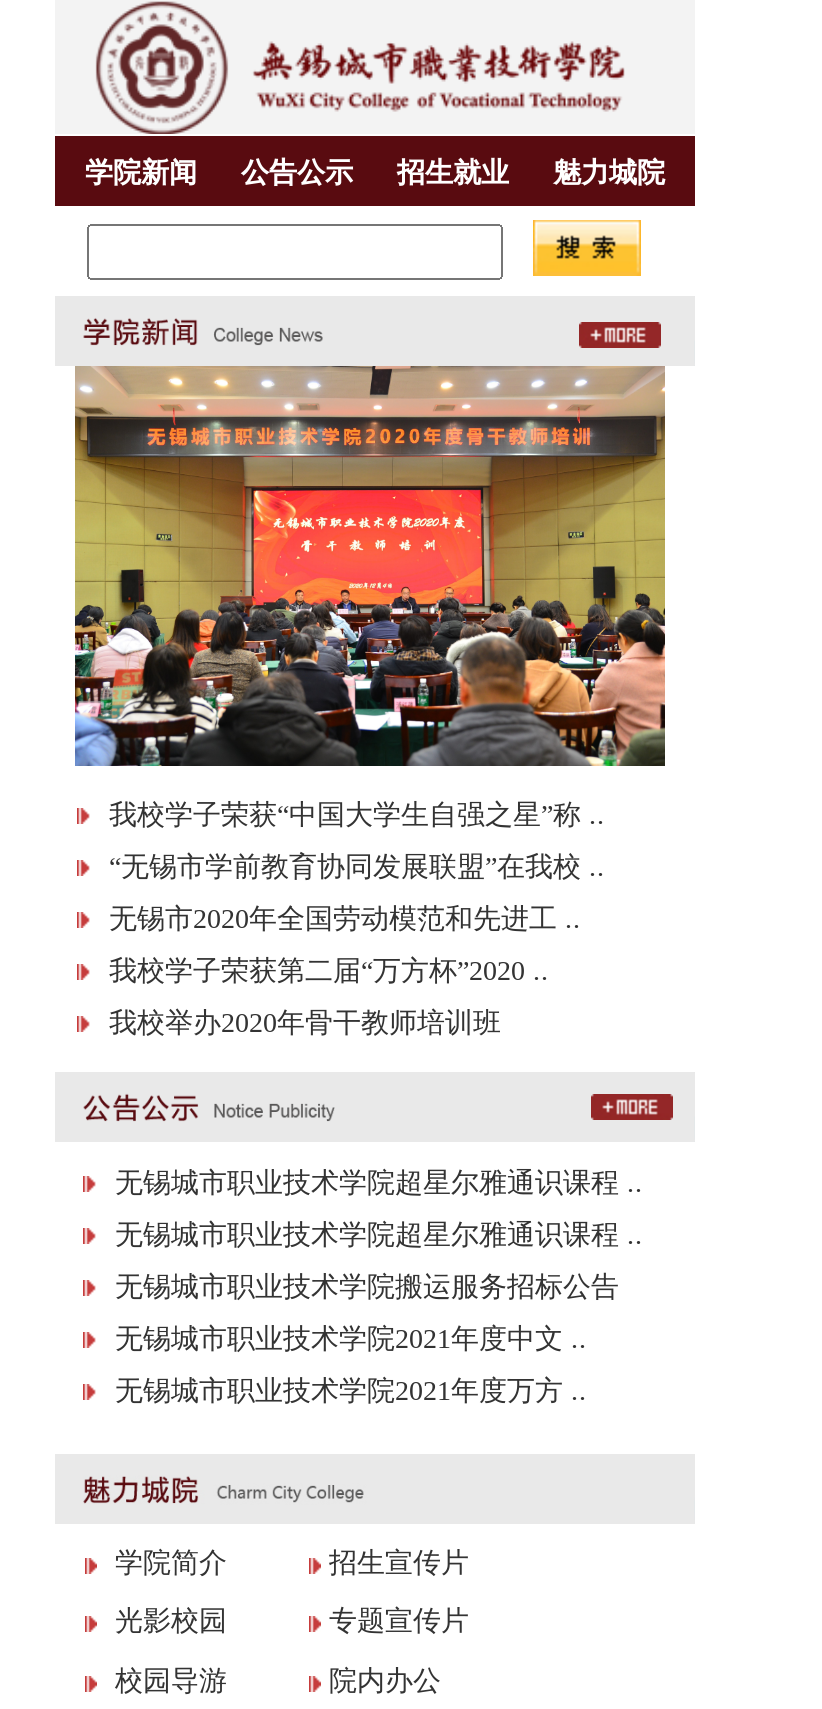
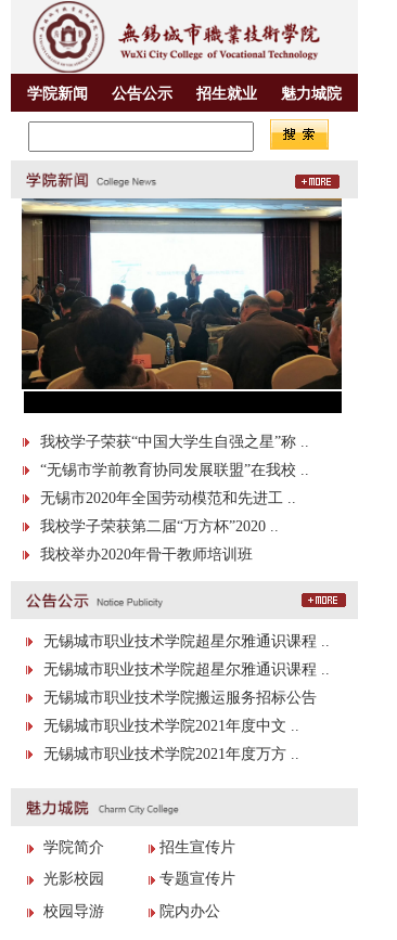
[73,364,667,768] [image] -> [21,197,343,415] [image]

